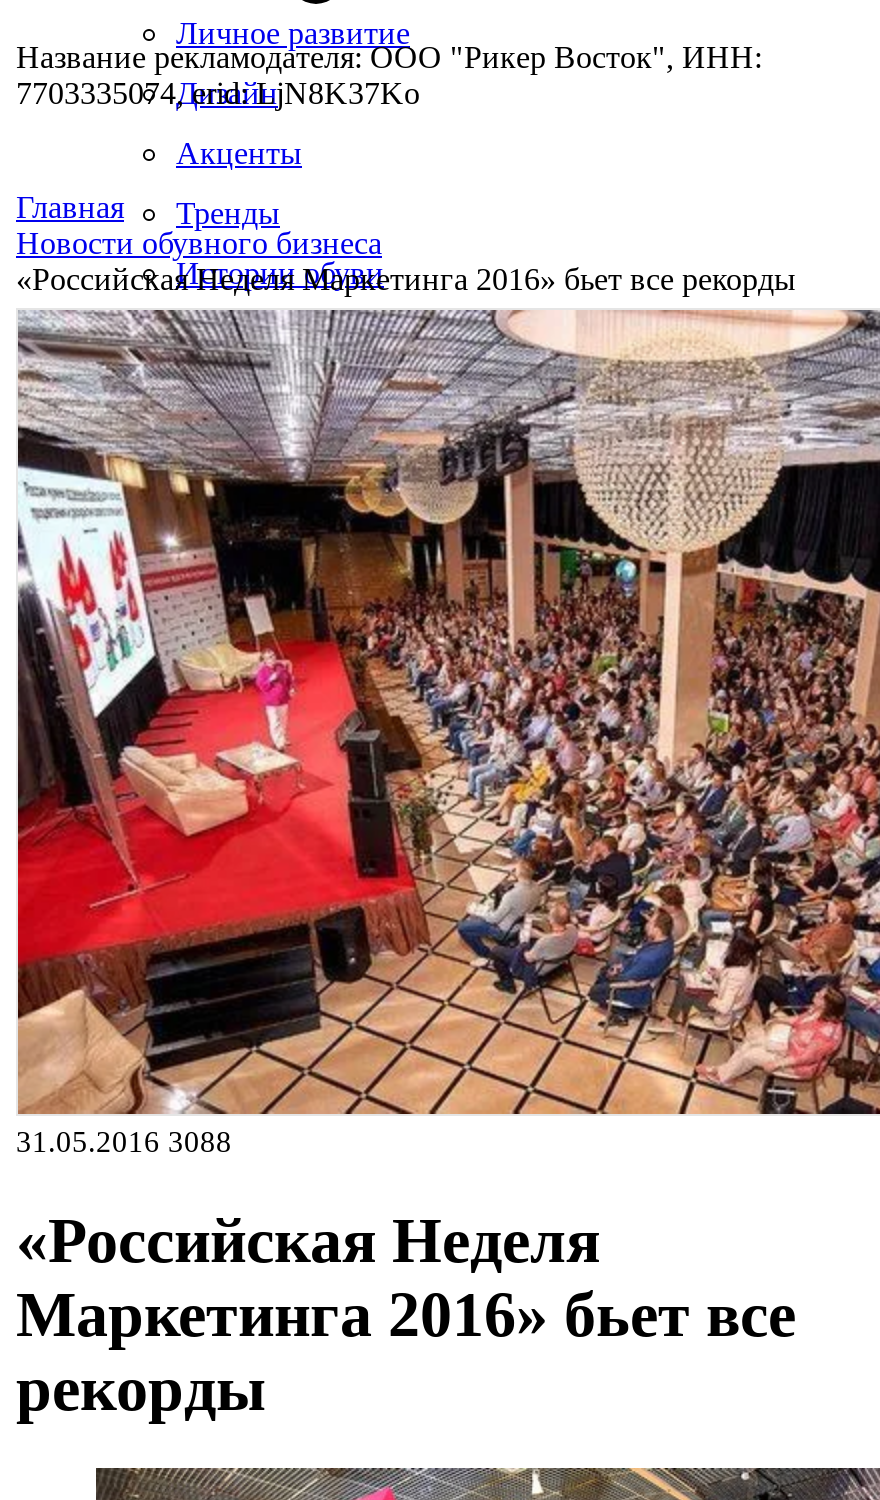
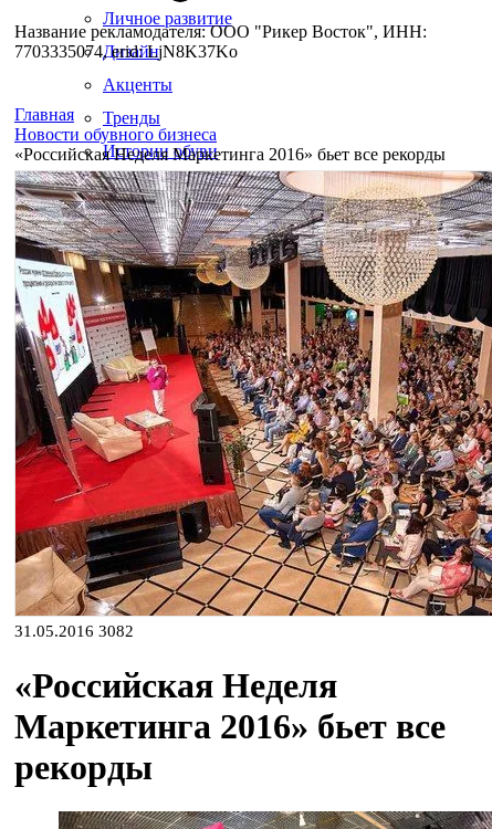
[16,1127,232,1159] 31.05.2016 3088 -> [14,623,134,640] 31.05.2016 3082

